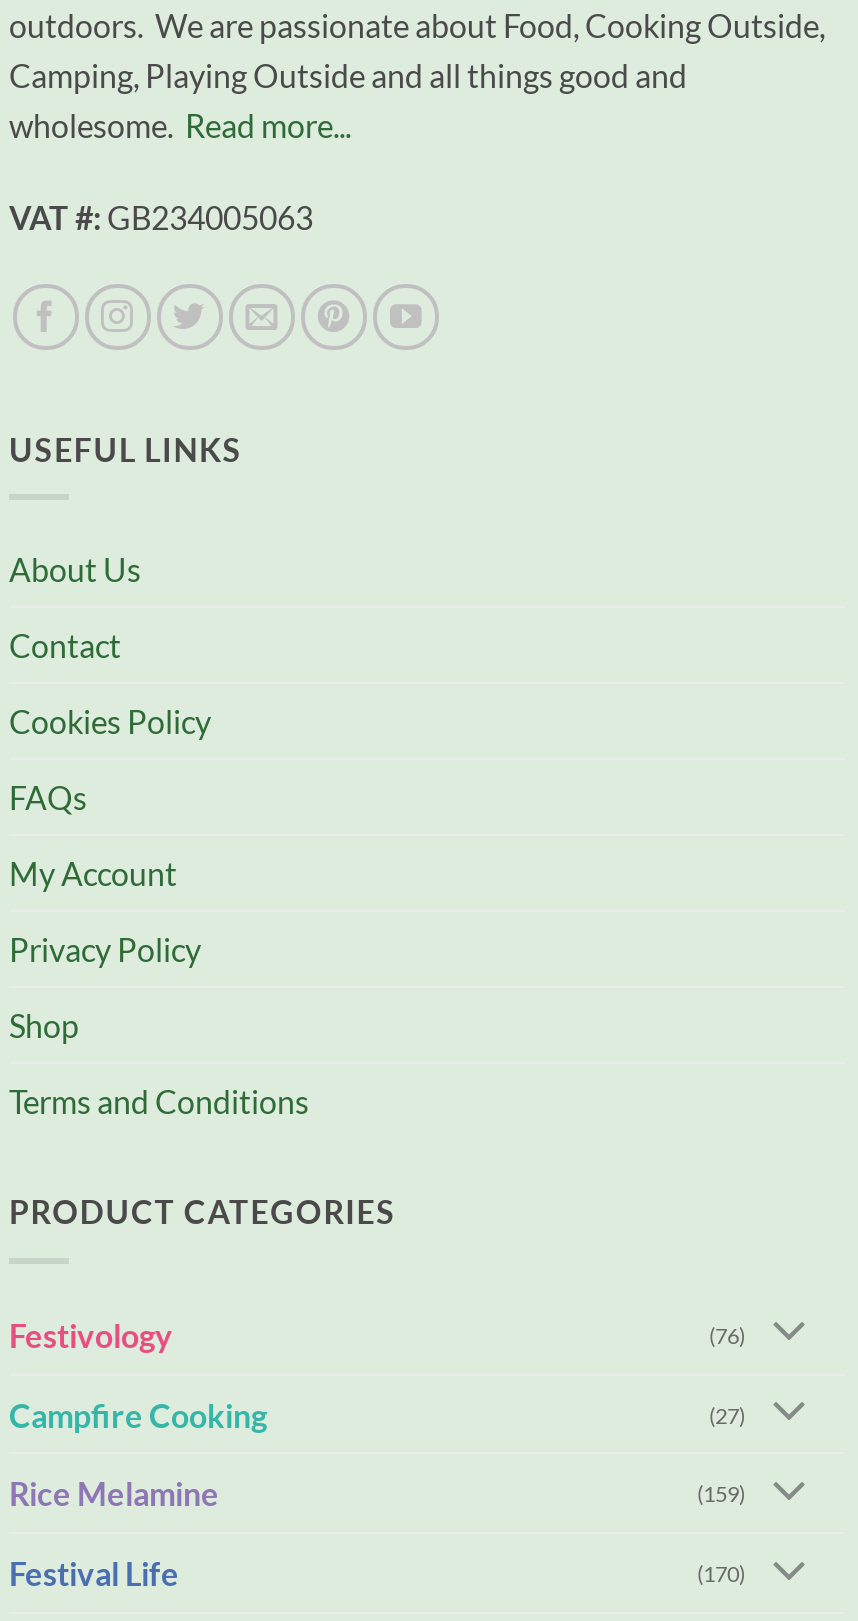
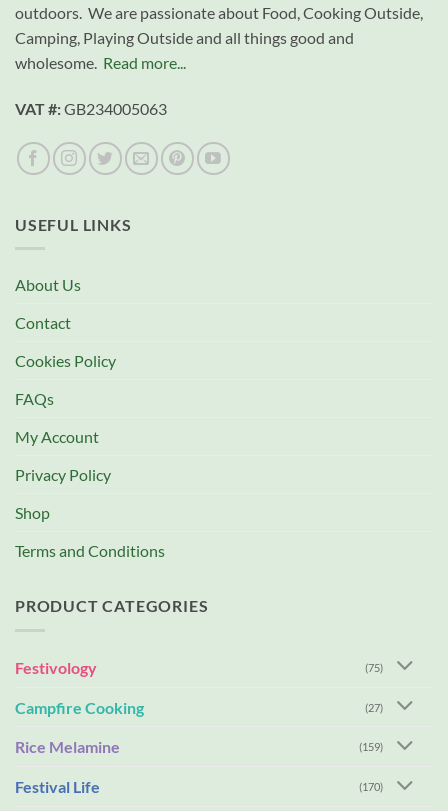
[709,1322,745,1348] (76) -> [365,661,383,674] (75)

